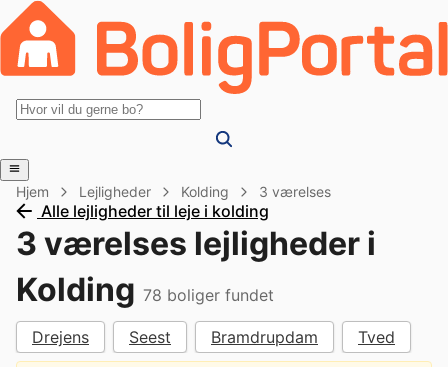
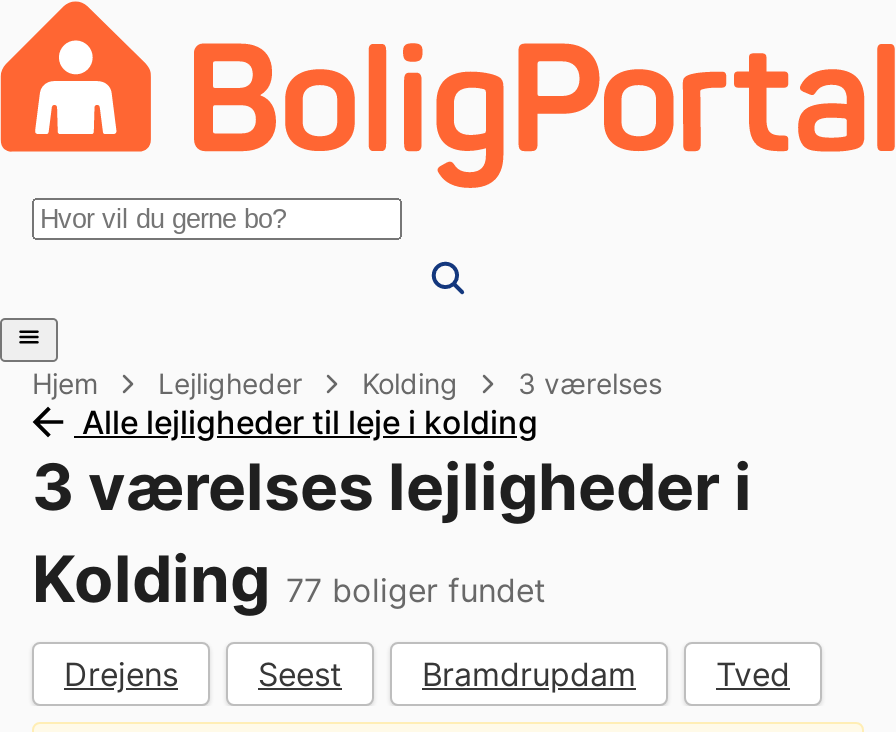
[16,270,274,309] Kolding 78 boliger fundet -> [32,540,546,618] Kolding 77 boliger fundet

